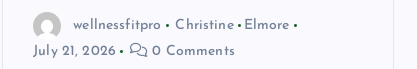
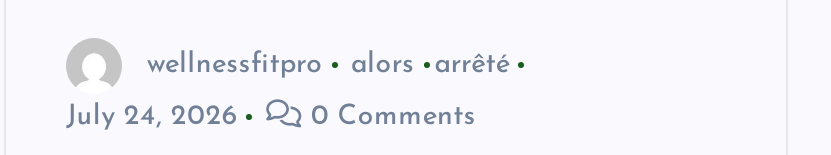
[175,18,290,33] Christine | Elmore -> [351,50,510,80] alors | arrêté
[33,44,116,59] July 21, 2026 -> [66,103,238,133] July 24, 2026

